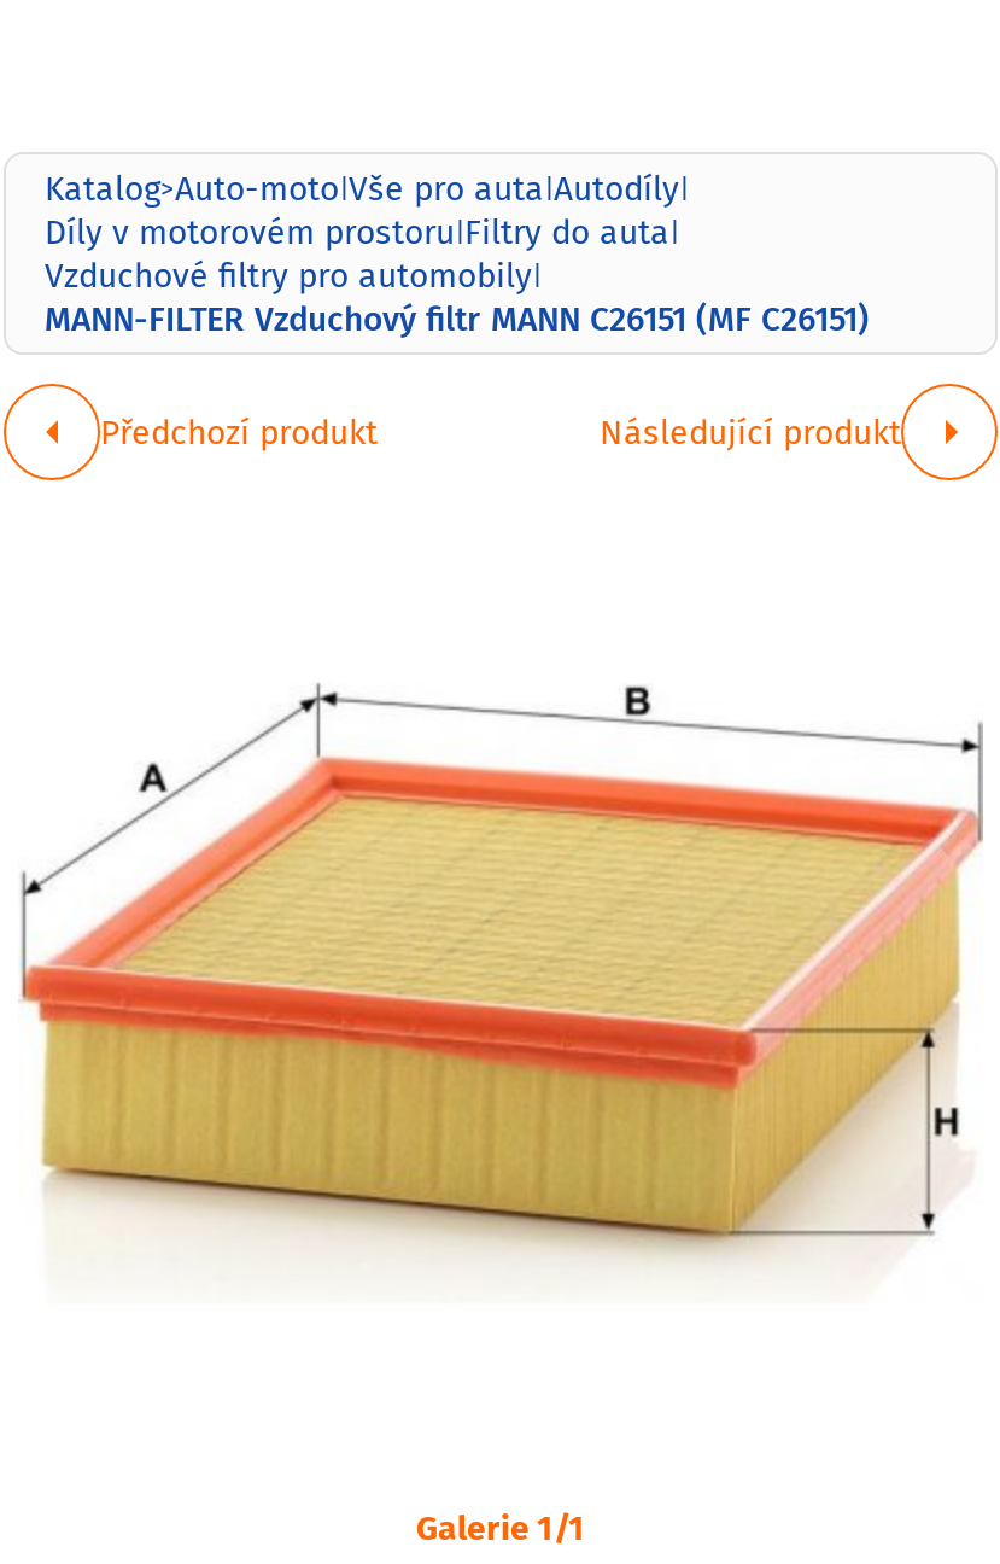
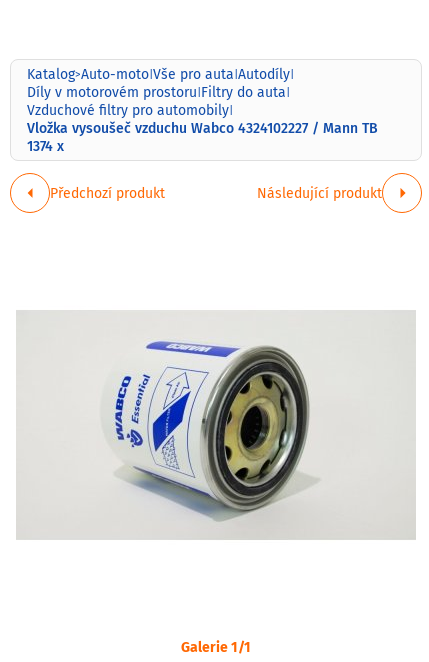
[45,292,870,343] MANN-FILTER Vzduchový filtr MANN C26151 (MF C26151) -> [27,117,378,156] Vložka vysoušeč vzduchu Wabco 4324102227 / Mann TB | 1374 x
[21,683,983,1267] [image] -> [16,298,416,540] [image]

